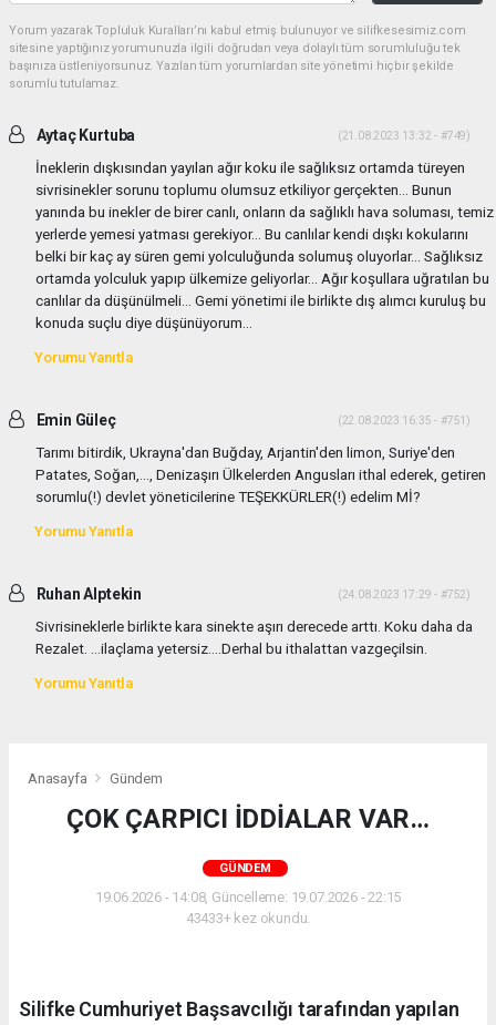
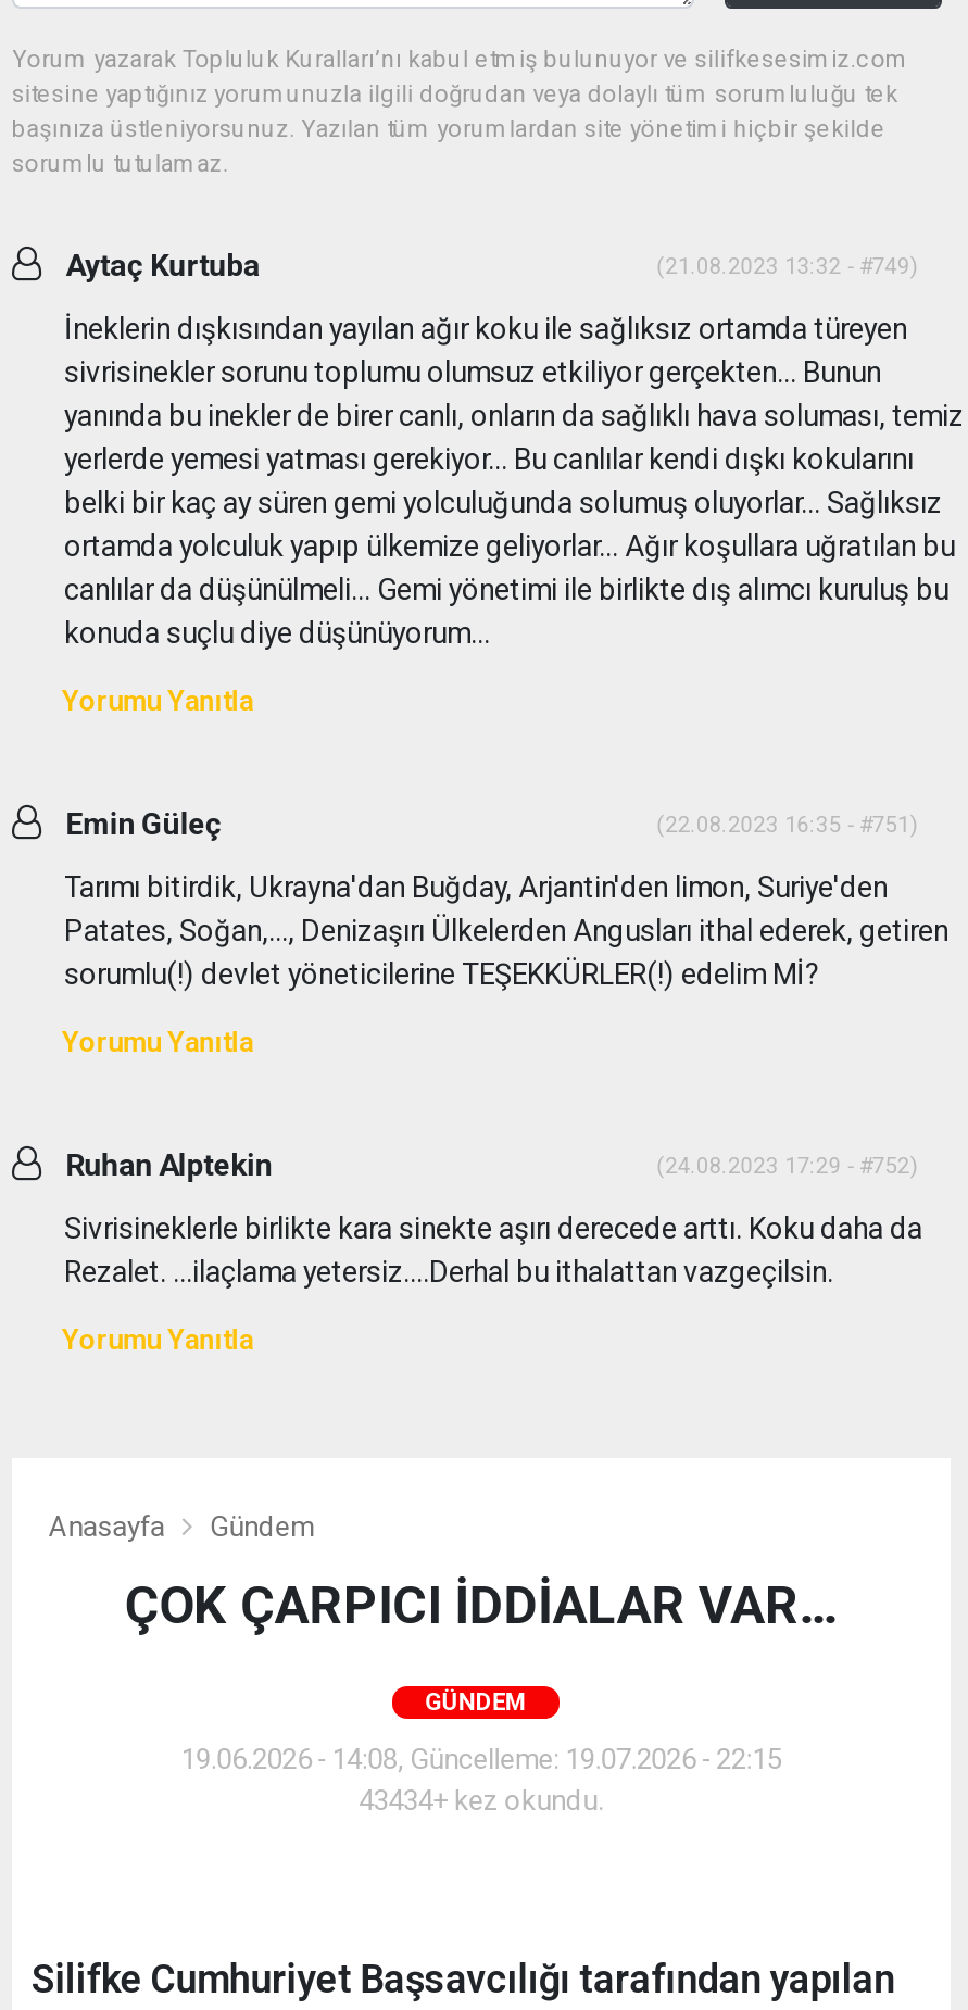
[186,909,310,926] 43433+ kez okundu. -> [359,1783,604,1816] 43434+ kez okundu.

